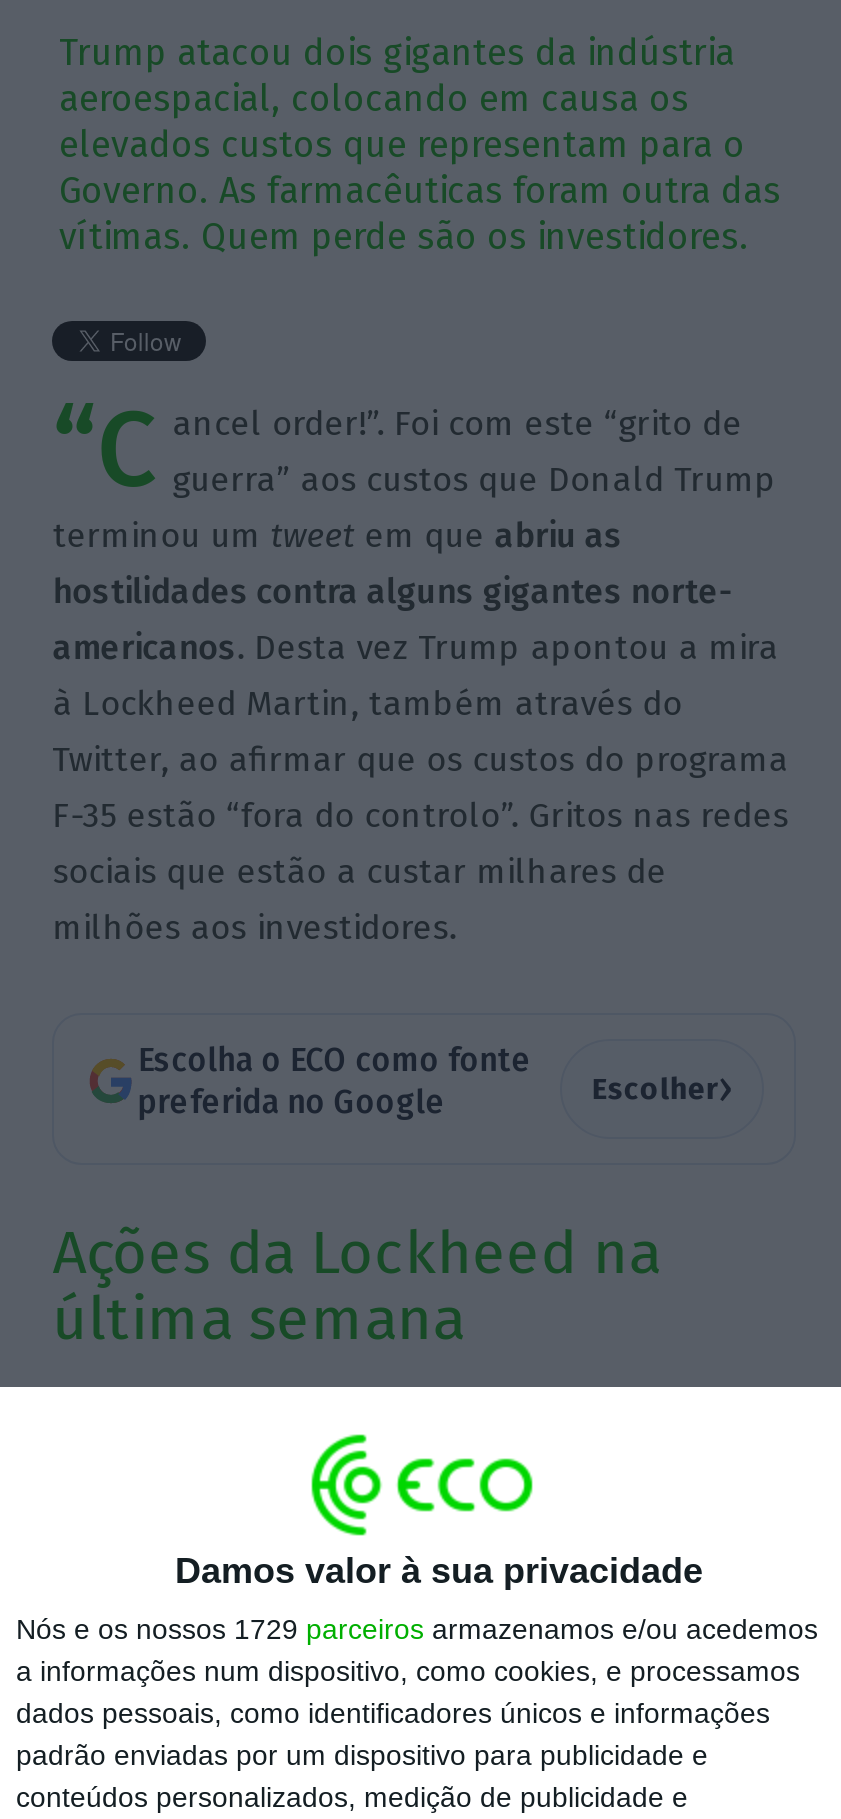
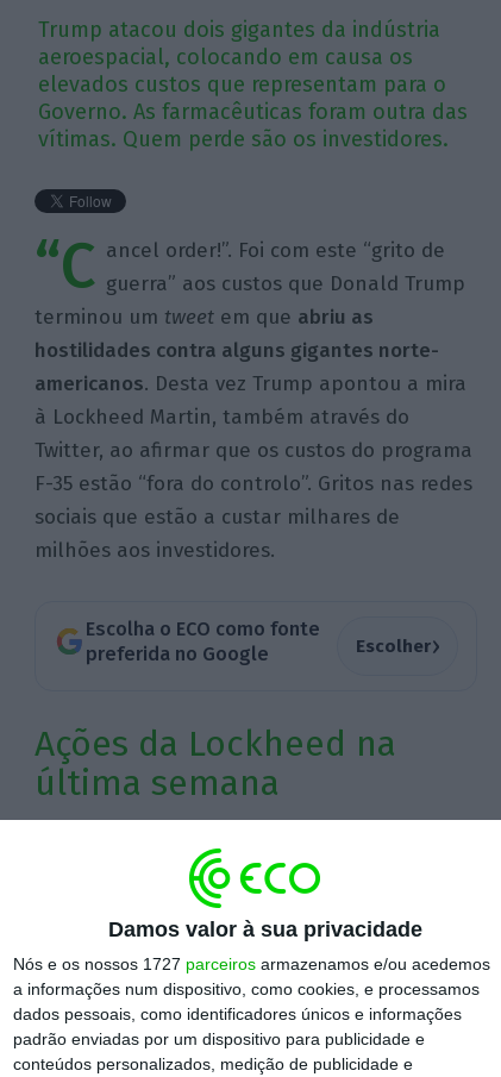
[16,1614,818,1646] Nós e os nossos 1729 parceiros armazenamos e/ou acedemos -> [13,955,490,974] Nós e os nossos 1727 parceiros armazenamos e/ou acedemos

